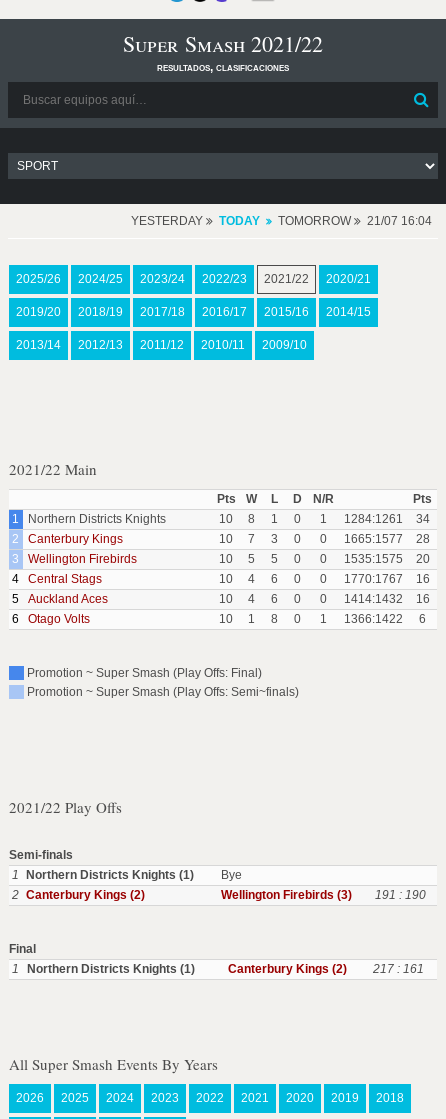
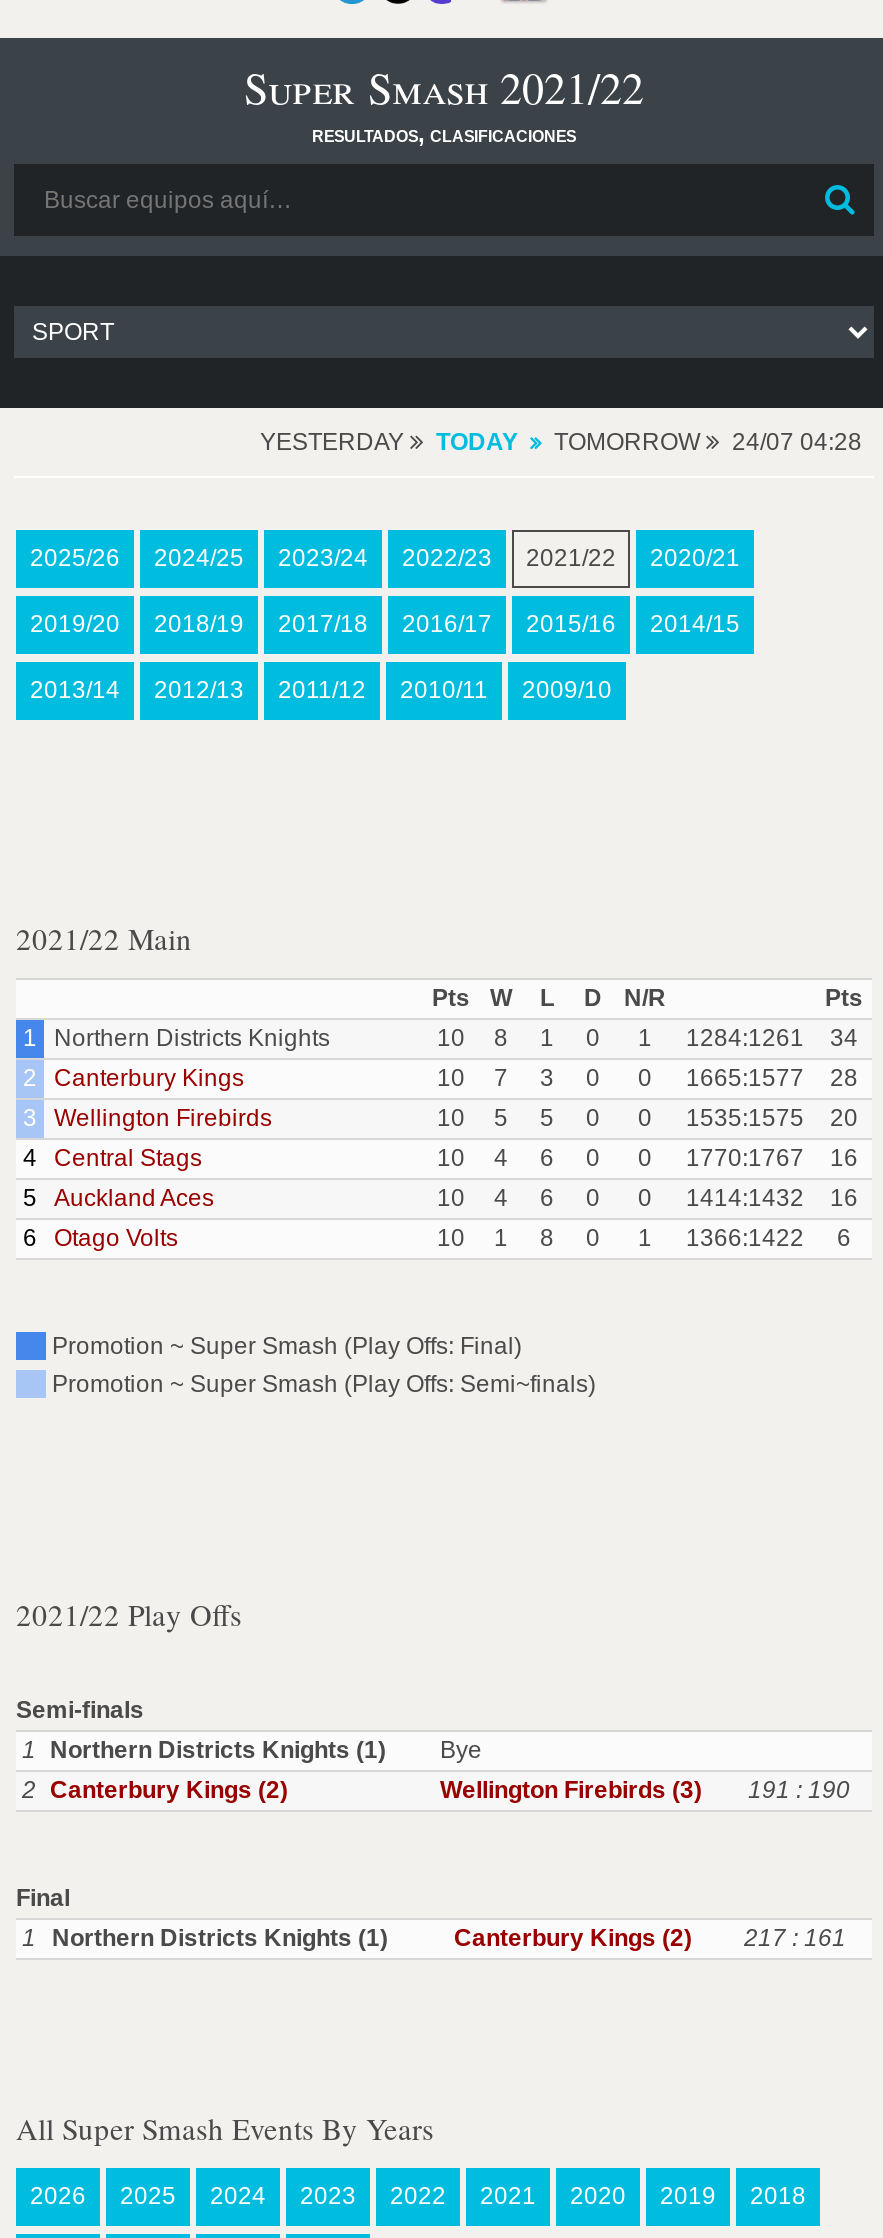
[131,214,432,228] YESTERDAY TODAY TOMORROW 21/07 16:04 -> [260,428,862,456] YESTERDAY TODAY TOMORROW 24/07 04:28

